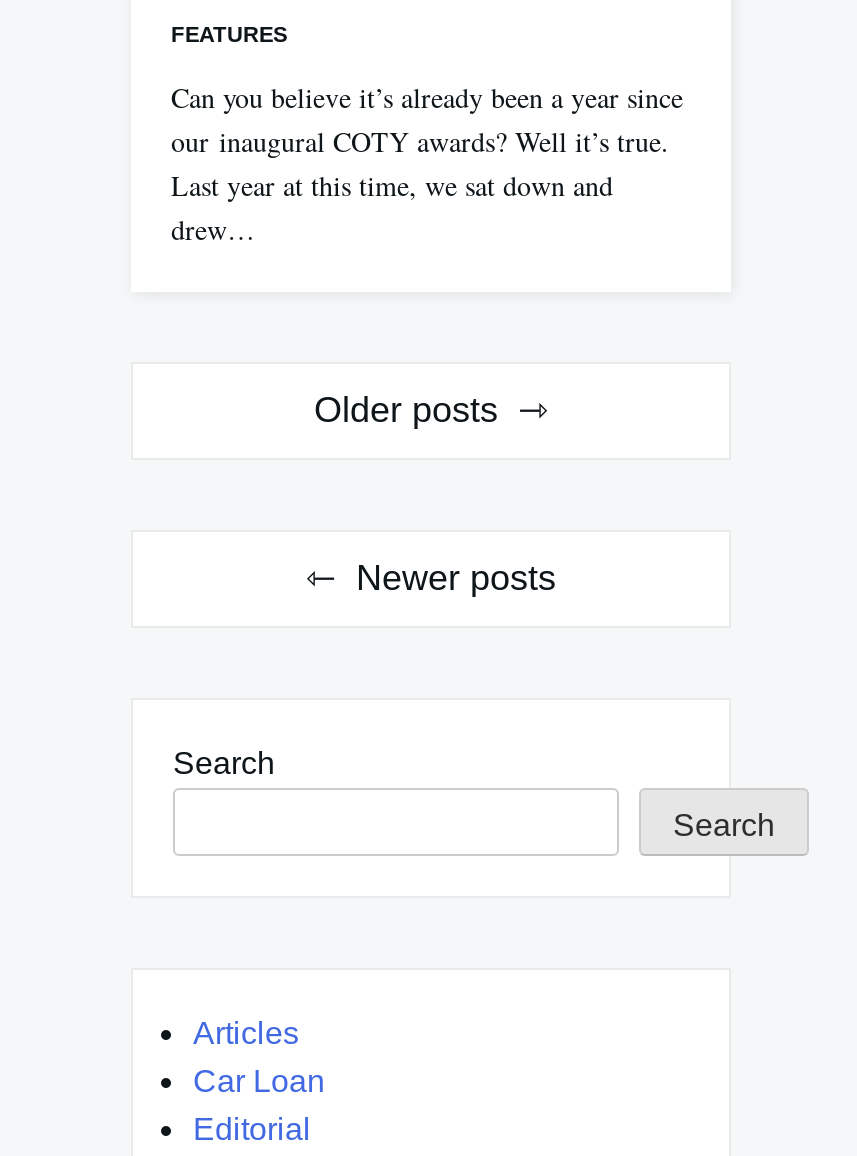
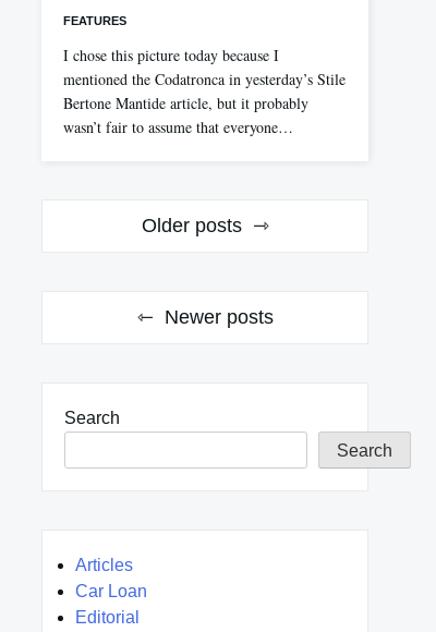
[171,78,683,248] Can you believe it’s already been a year since | our inaugural COTY awards? Well it’s true. | Last year at this time, we sat down and | drew… -> [63,44,346,137] I chose this picture today because I | mentioned the Codatronca in yesterday’s Stile | Bertone Mantide article, but it probably | wasn’t fair to assume that everyone…

